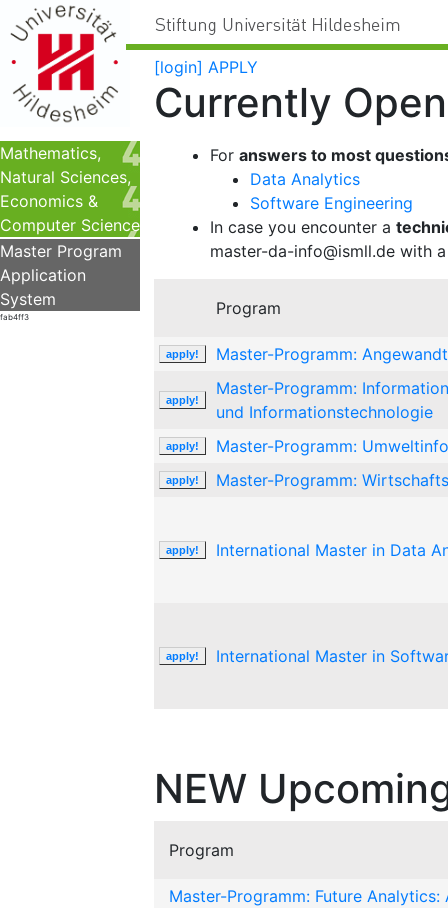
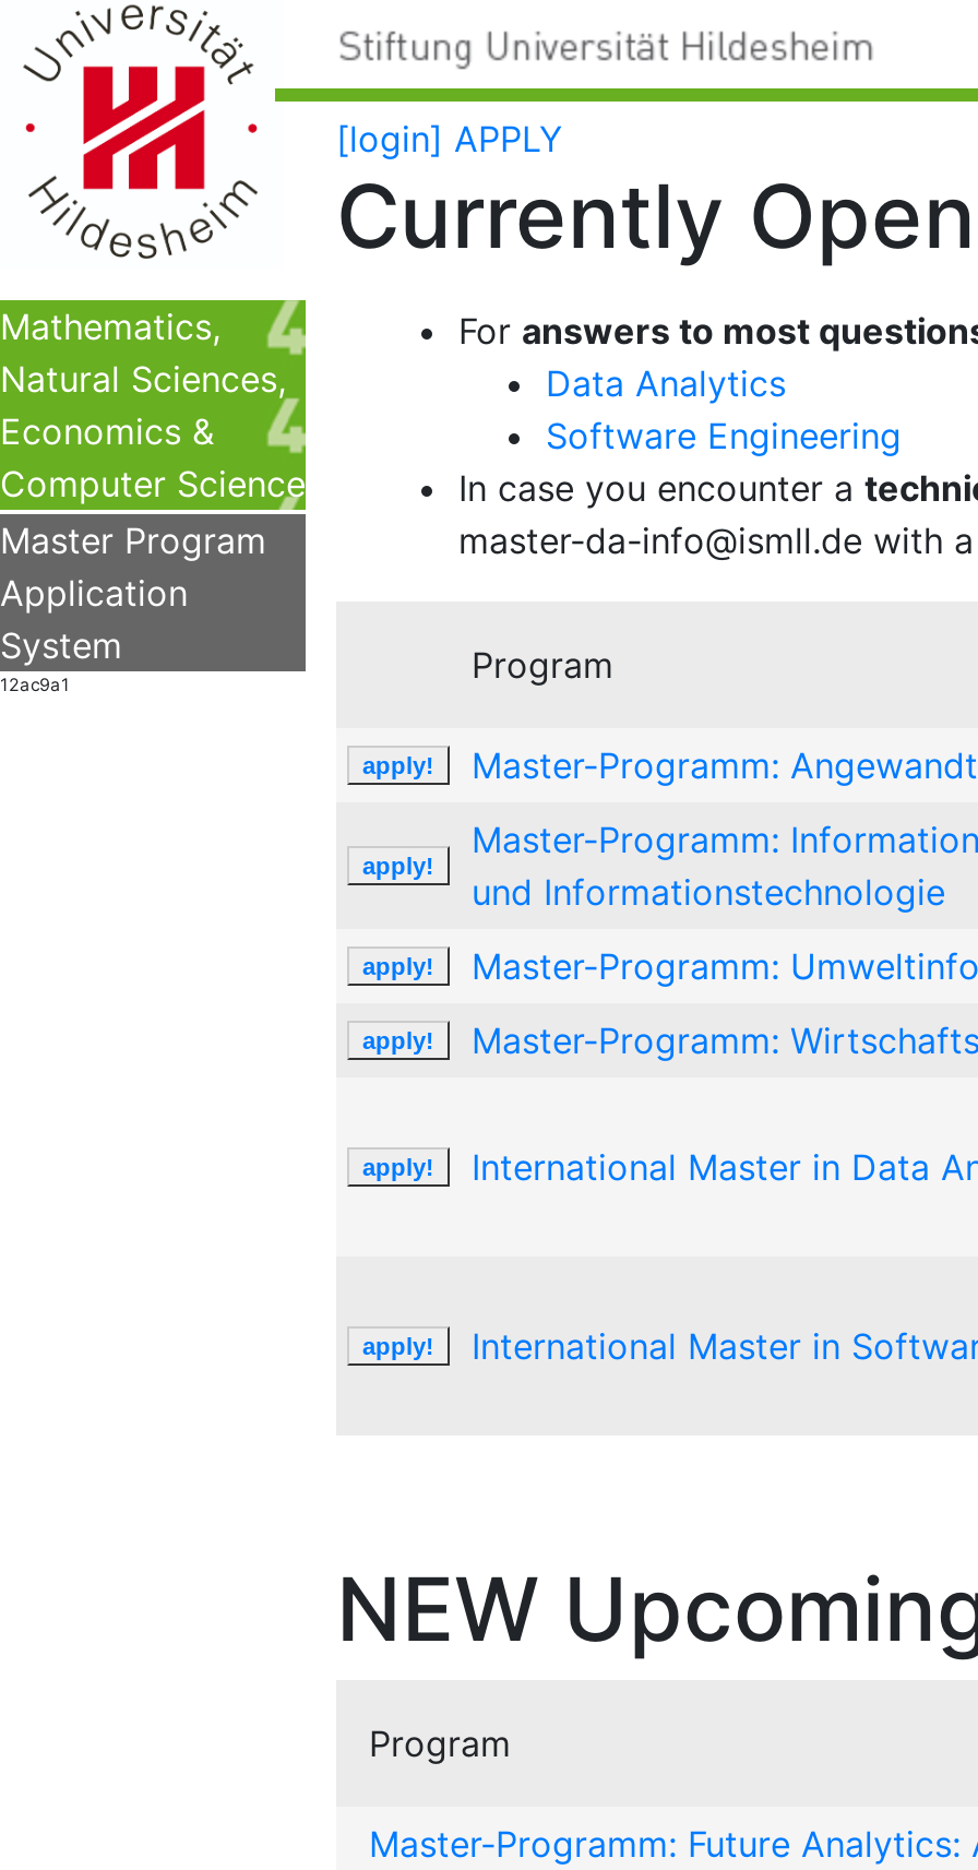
[0,312,29,322] fab4ff3 -> [0,673,70,695] 12ac9a1

